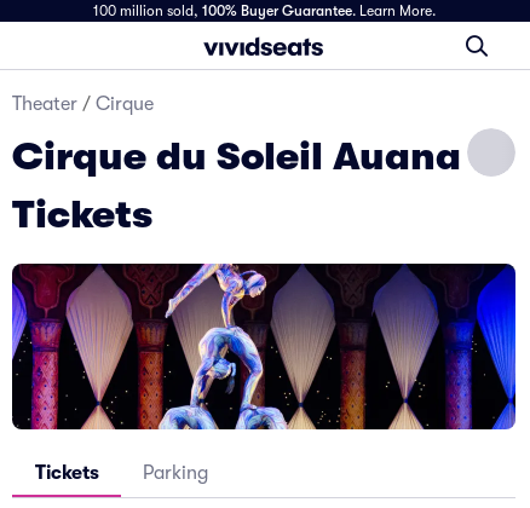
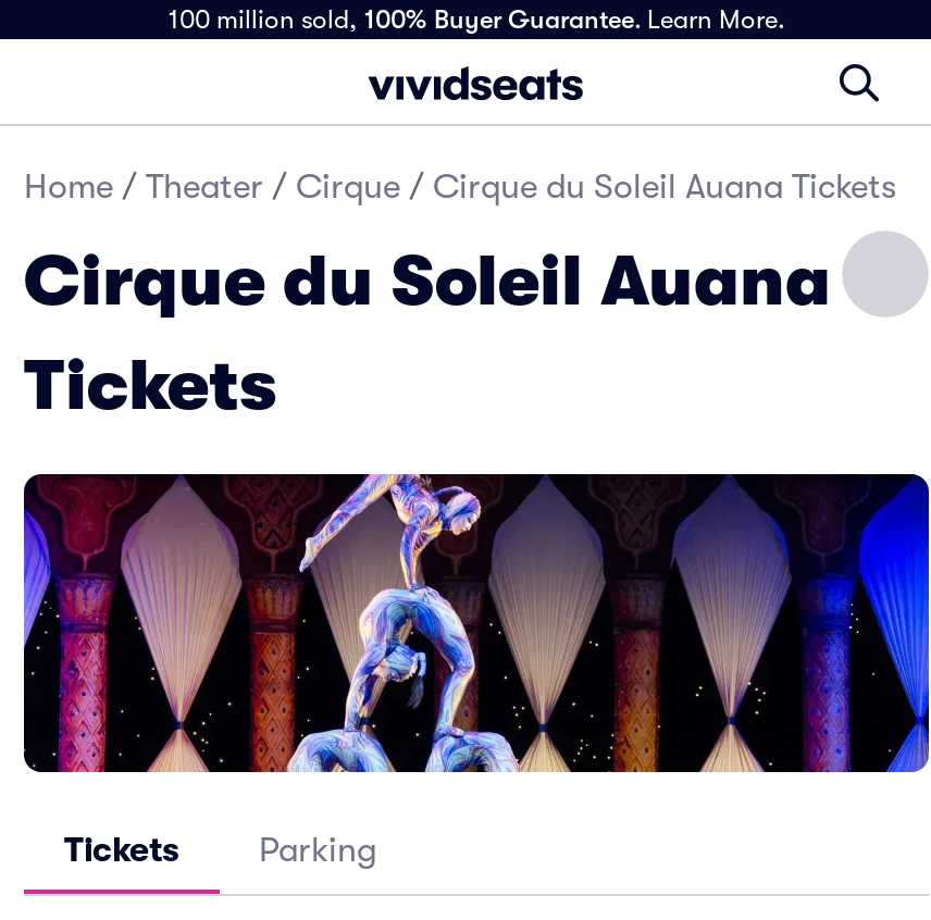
[12,93,154,115] Theater / Cirque -> [24,167,896,207] Home / Theater / Cirque / Cirque du Soleil Auana Tickets

